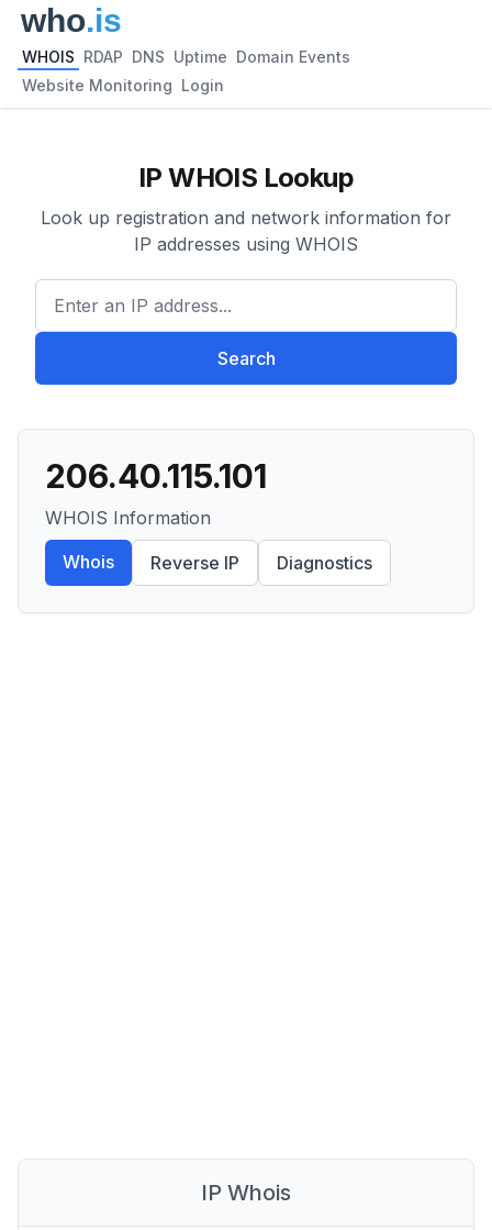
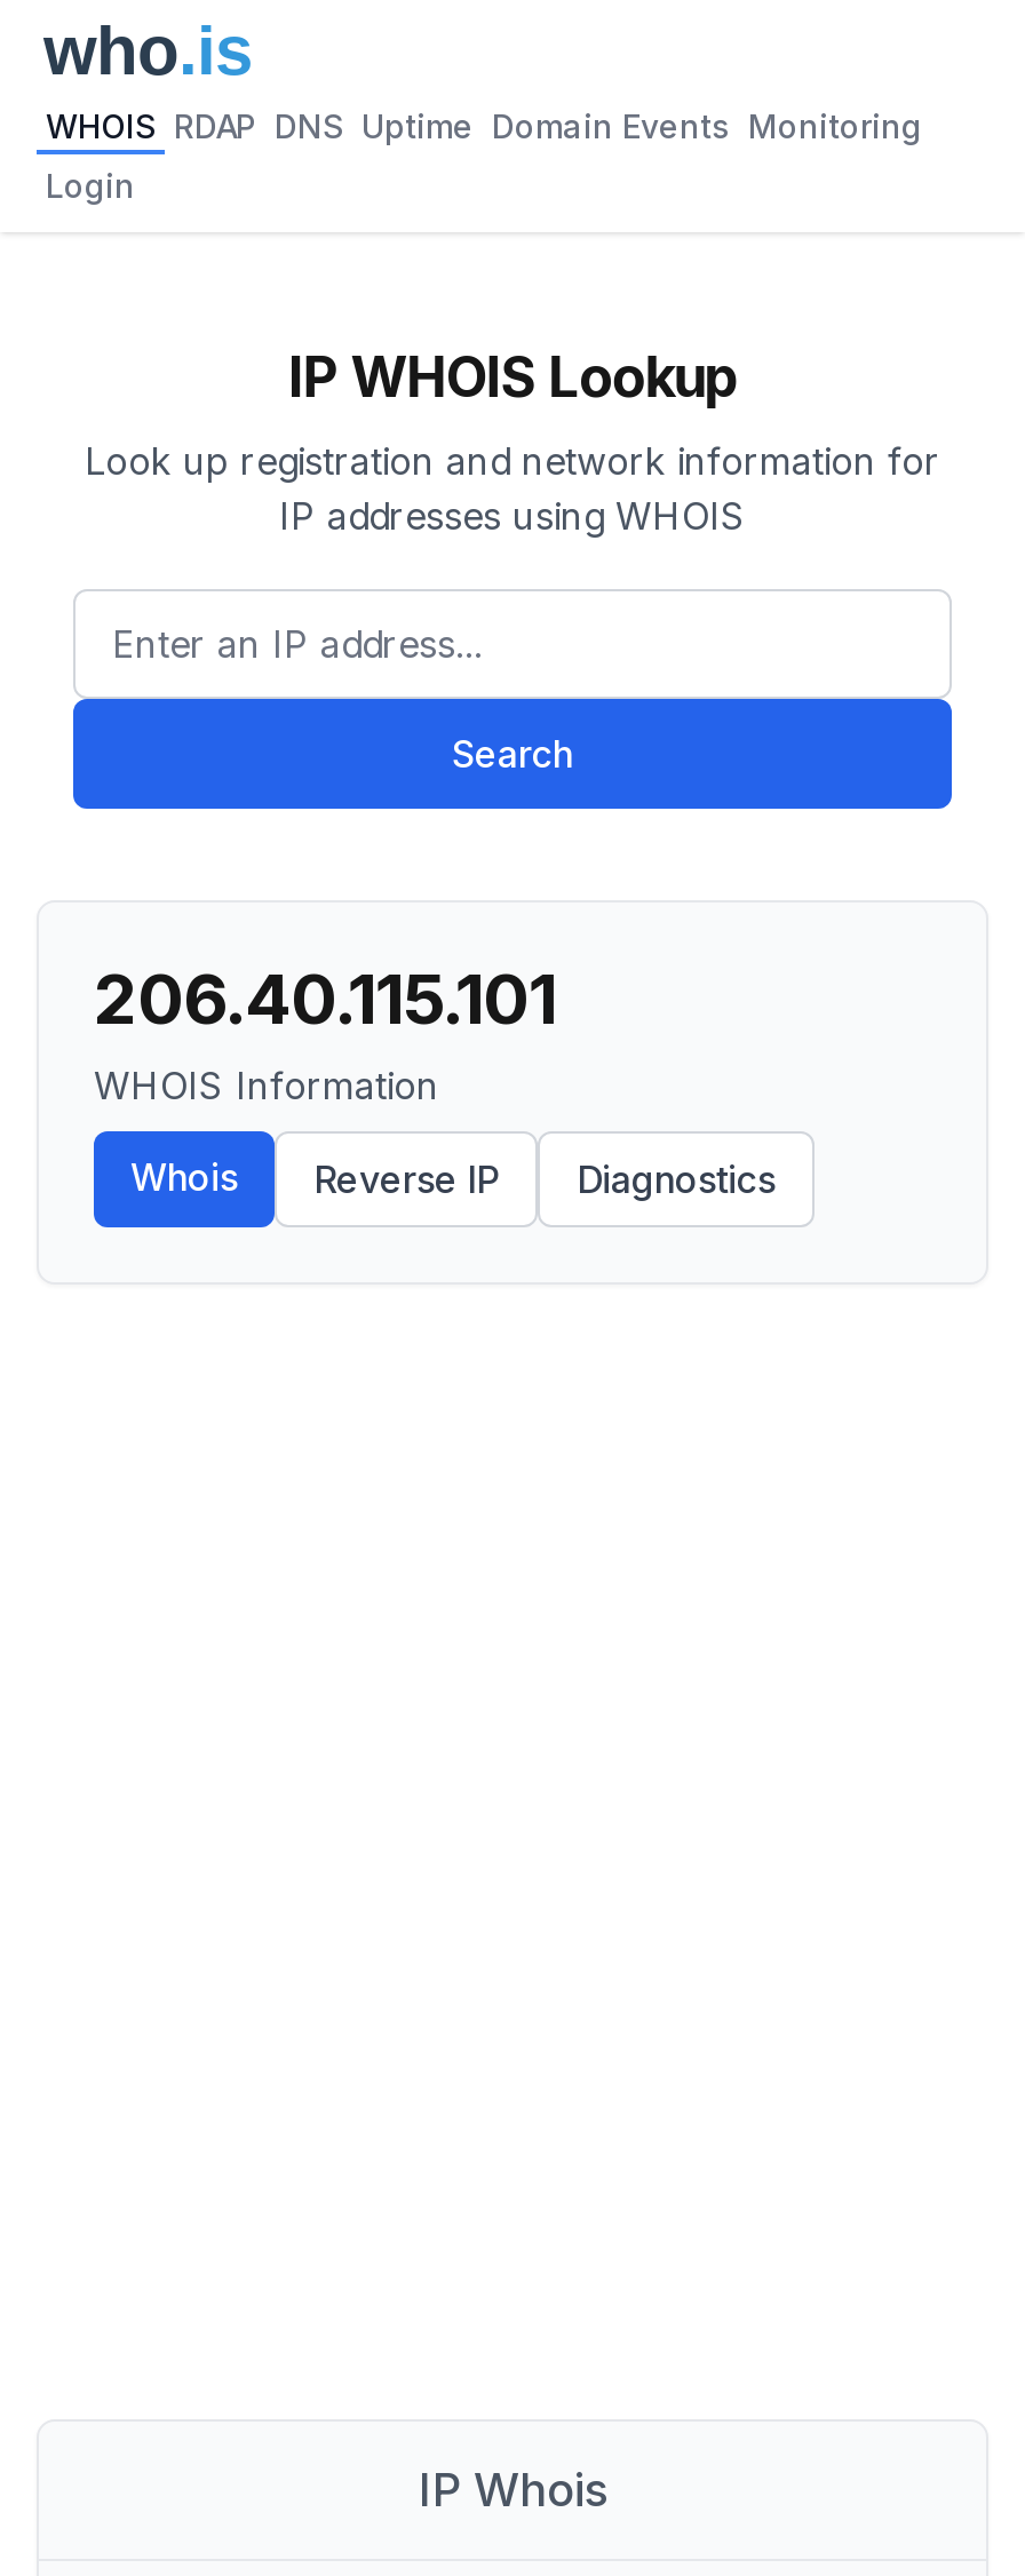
[22,47,350,66] WHOIS RDAP DNS Uptime Domain Events -> [46,106,922,145] WHOIS RDAP DNS Uptime Domain Events Monitoring
[22,76,224,95] Website Monitoring Login -> [46,166,135,205] Login

